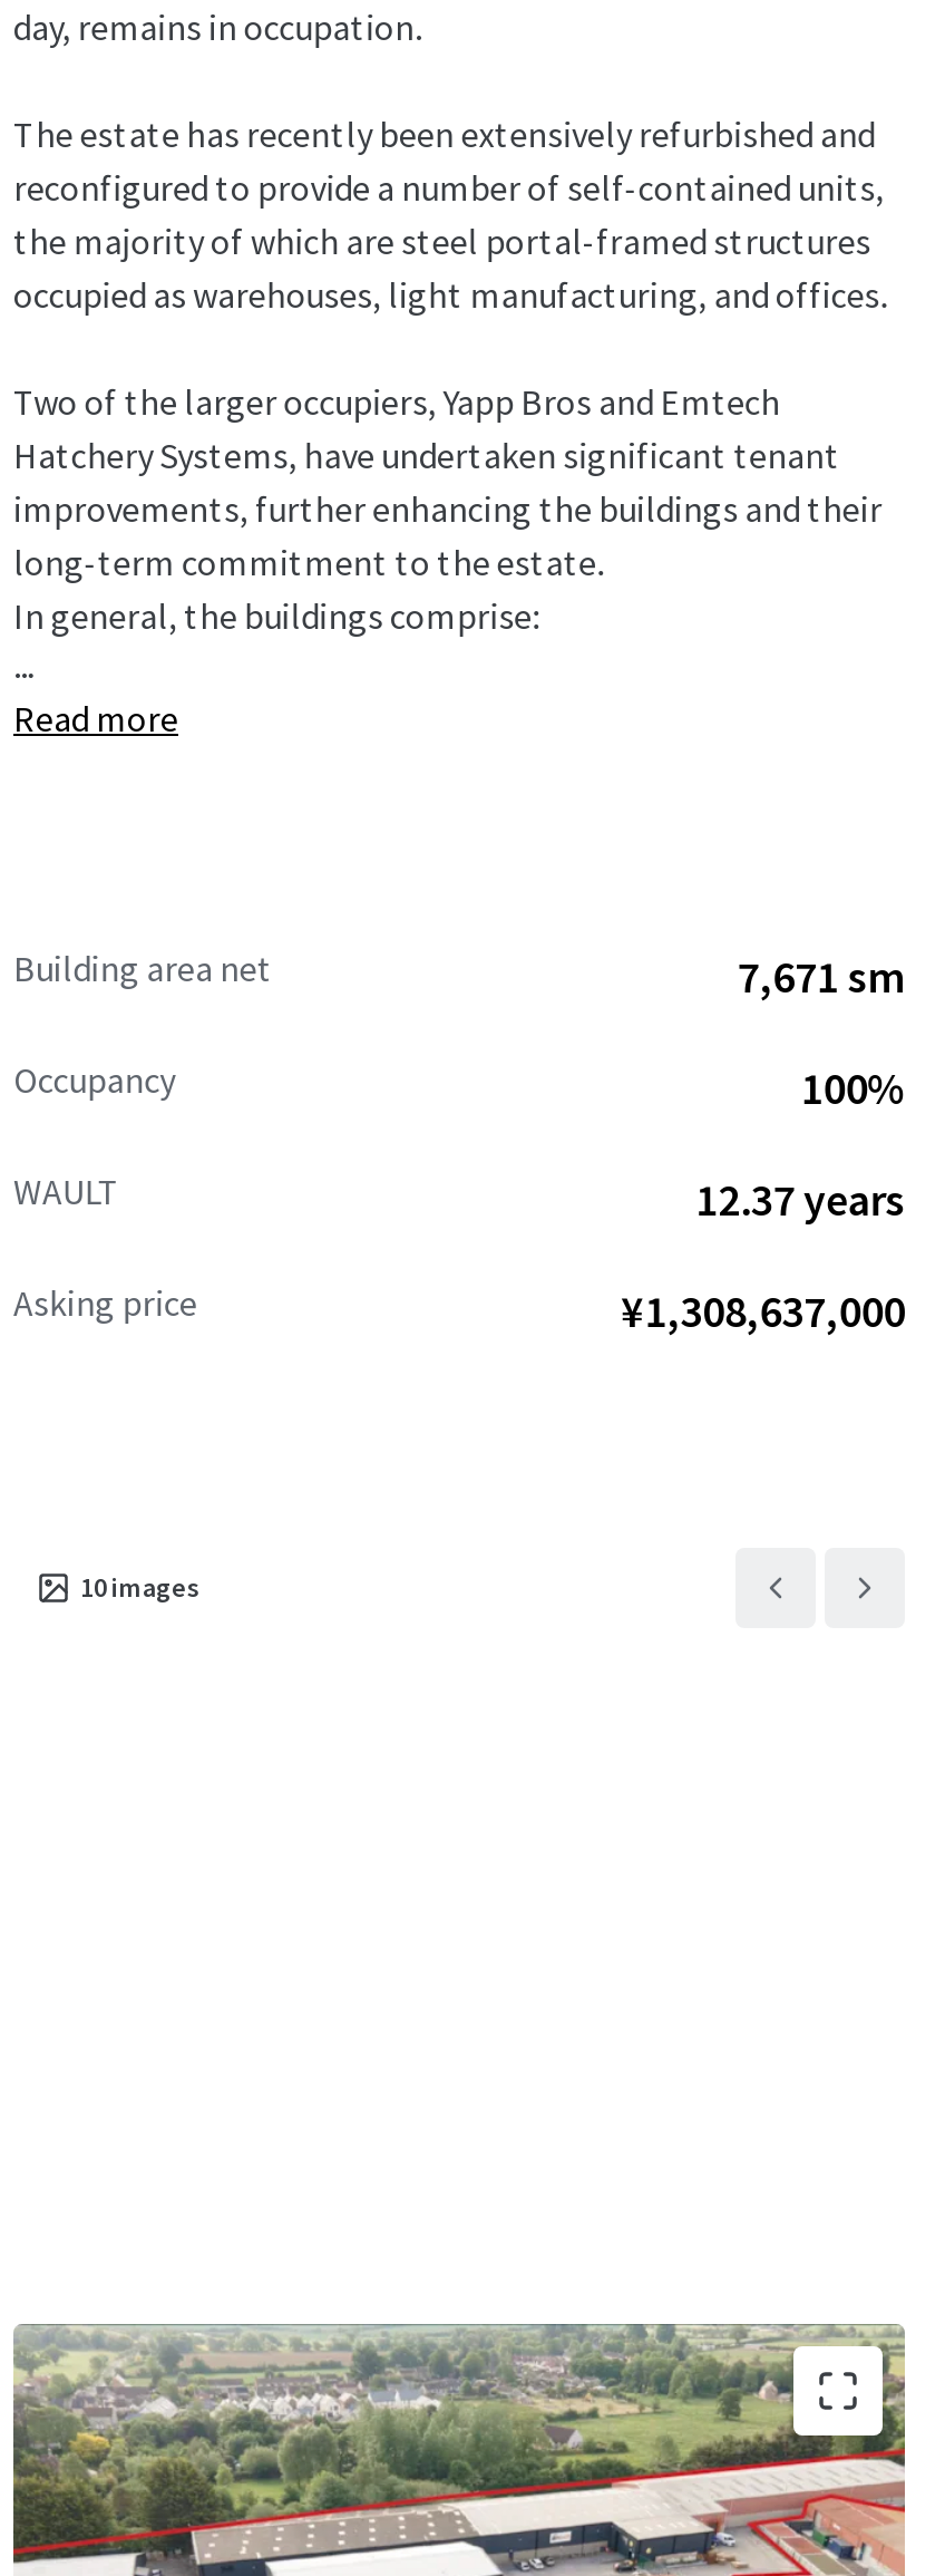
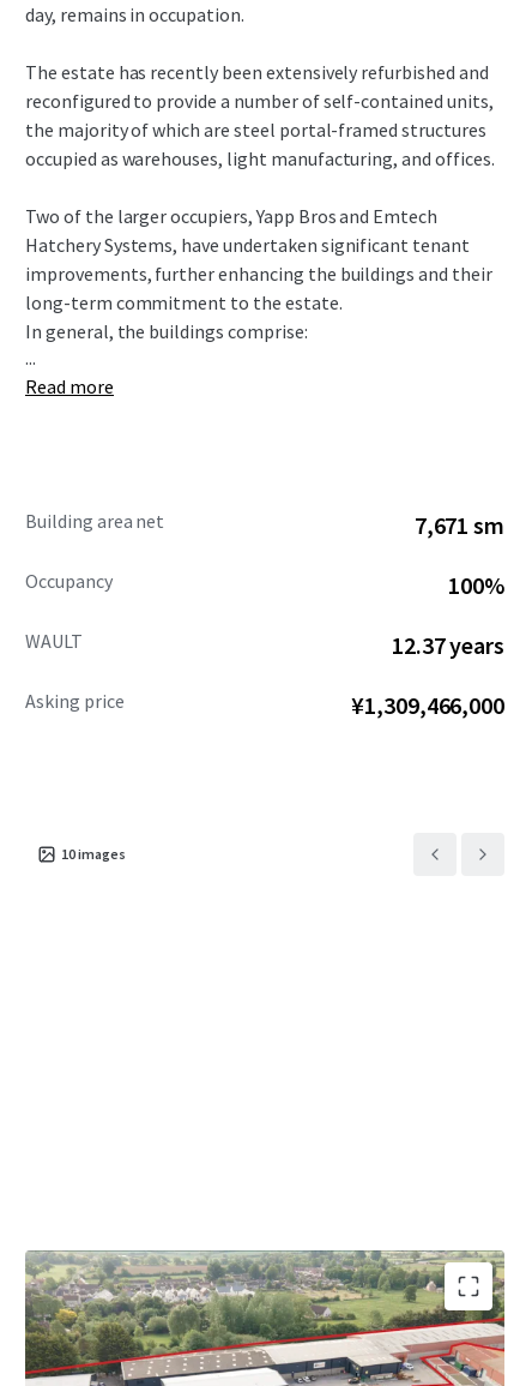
[620,1282,905,1338] ¥1,308,637,000 -> [352,690,504,720] ¥1,309,466,000

